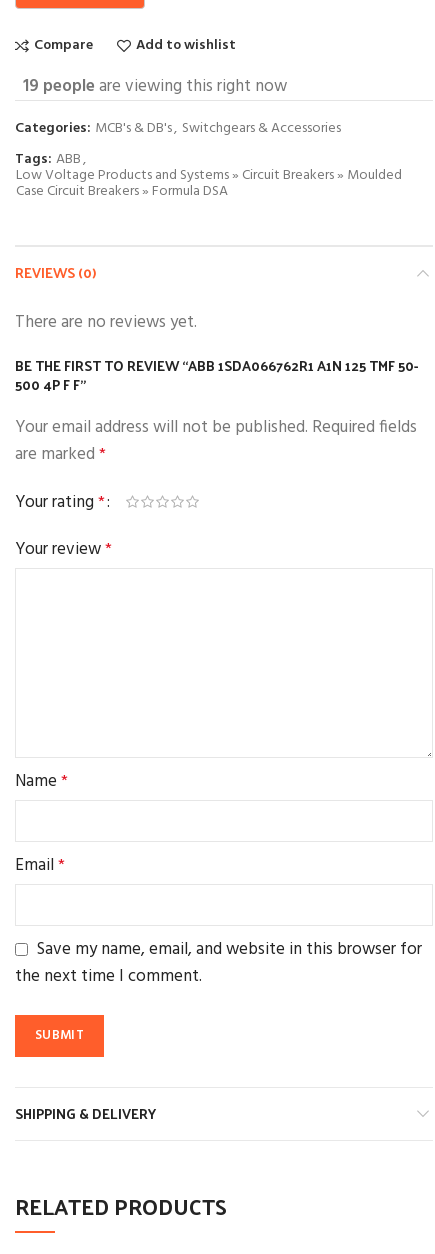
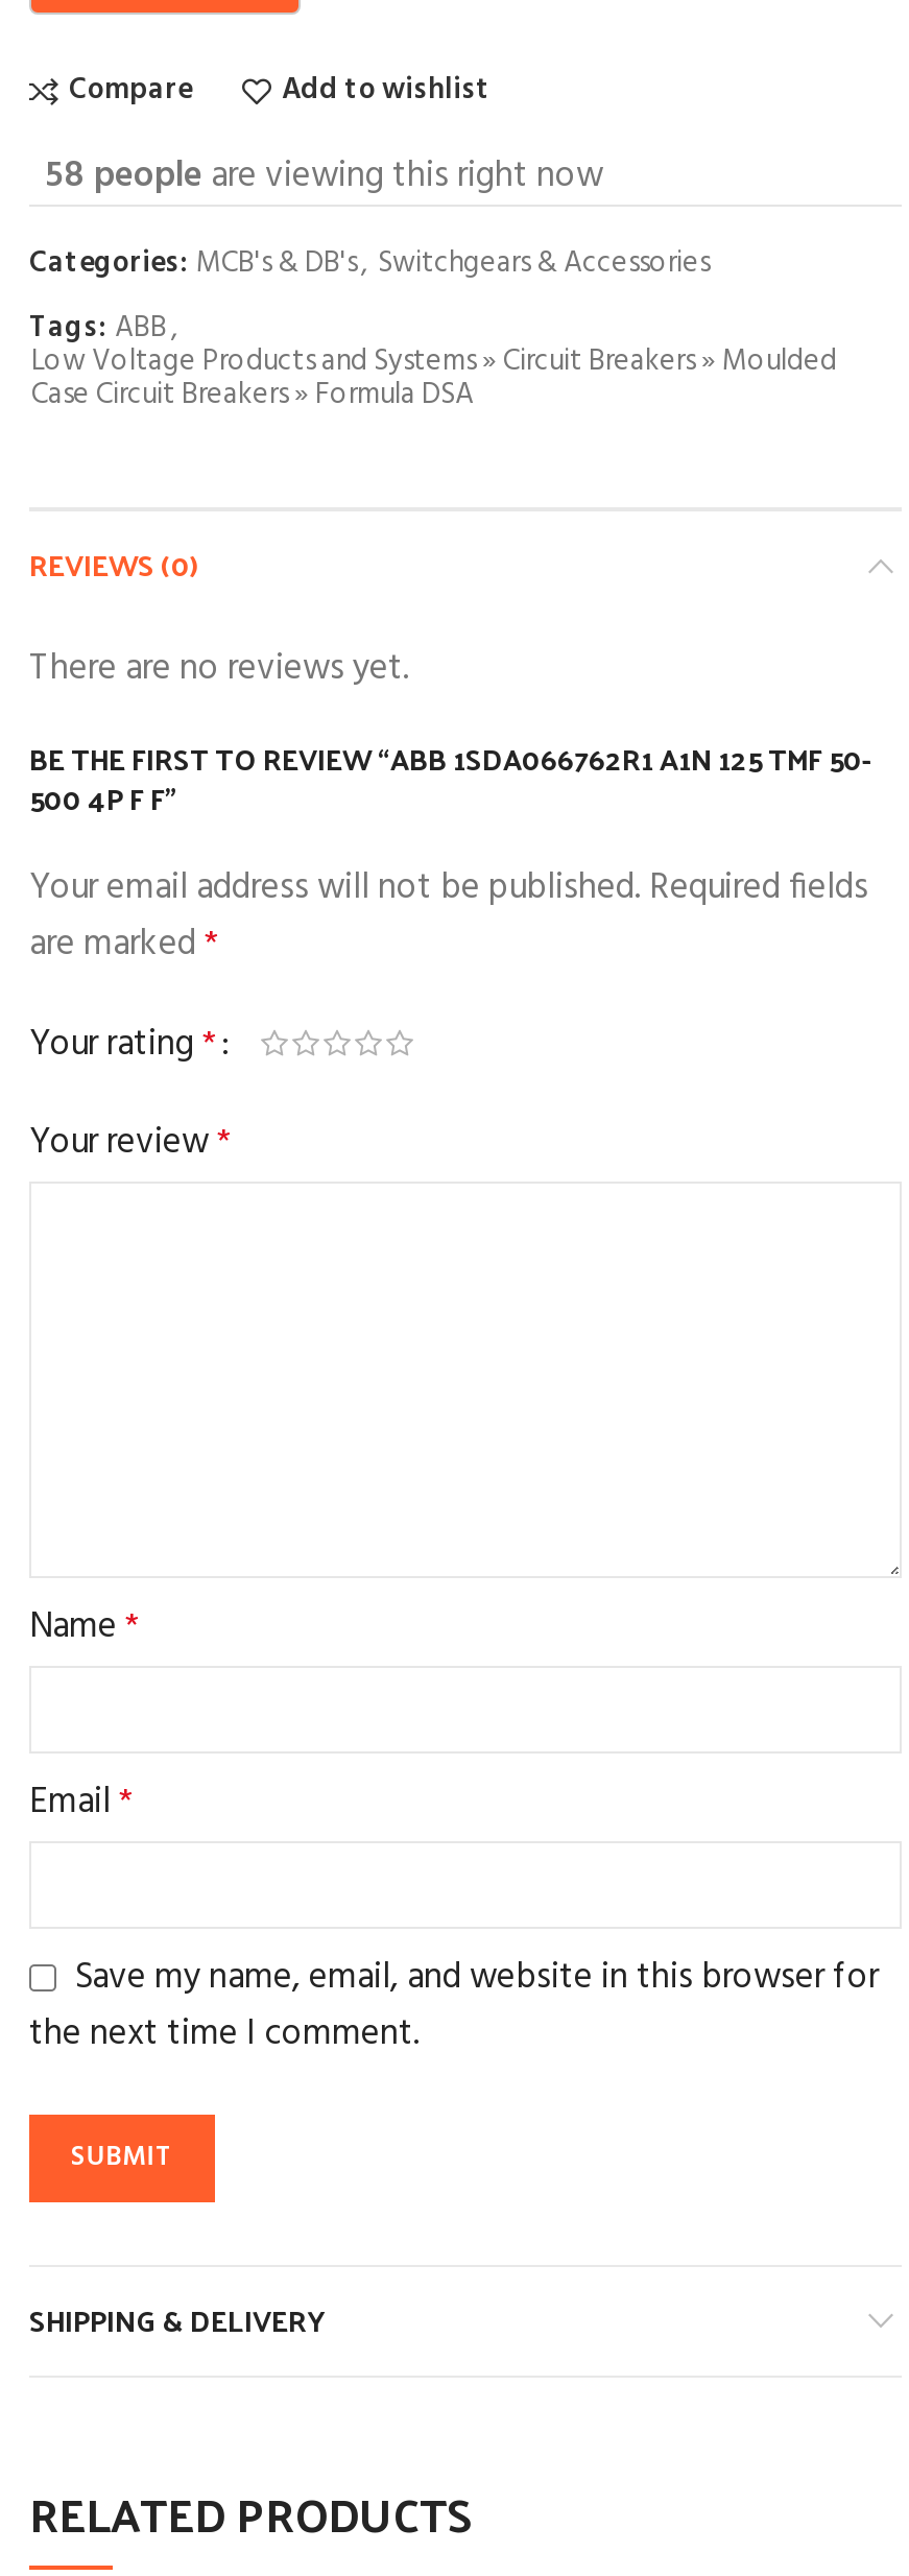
[23,73,287,100] 19 people are viewing this right now -> [46,149,603,205] 58 people are viewing this right now

